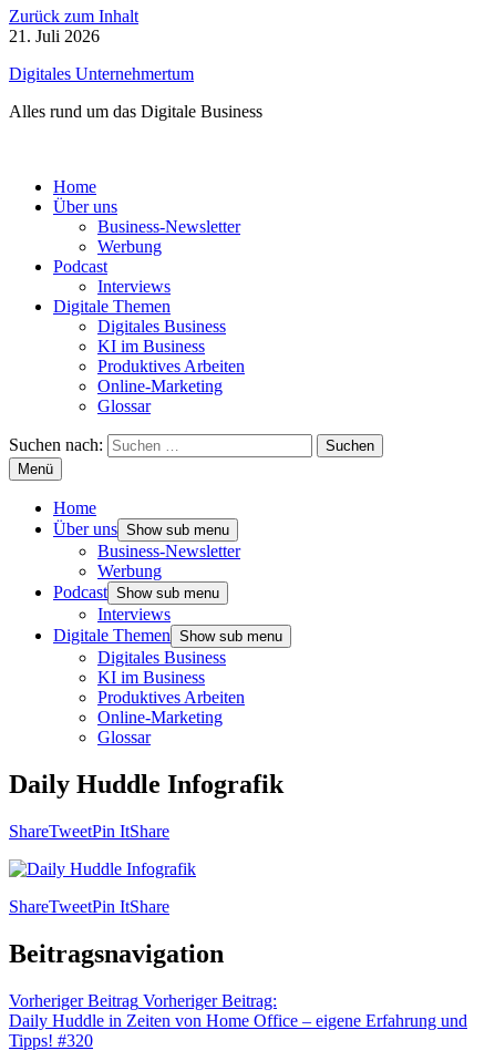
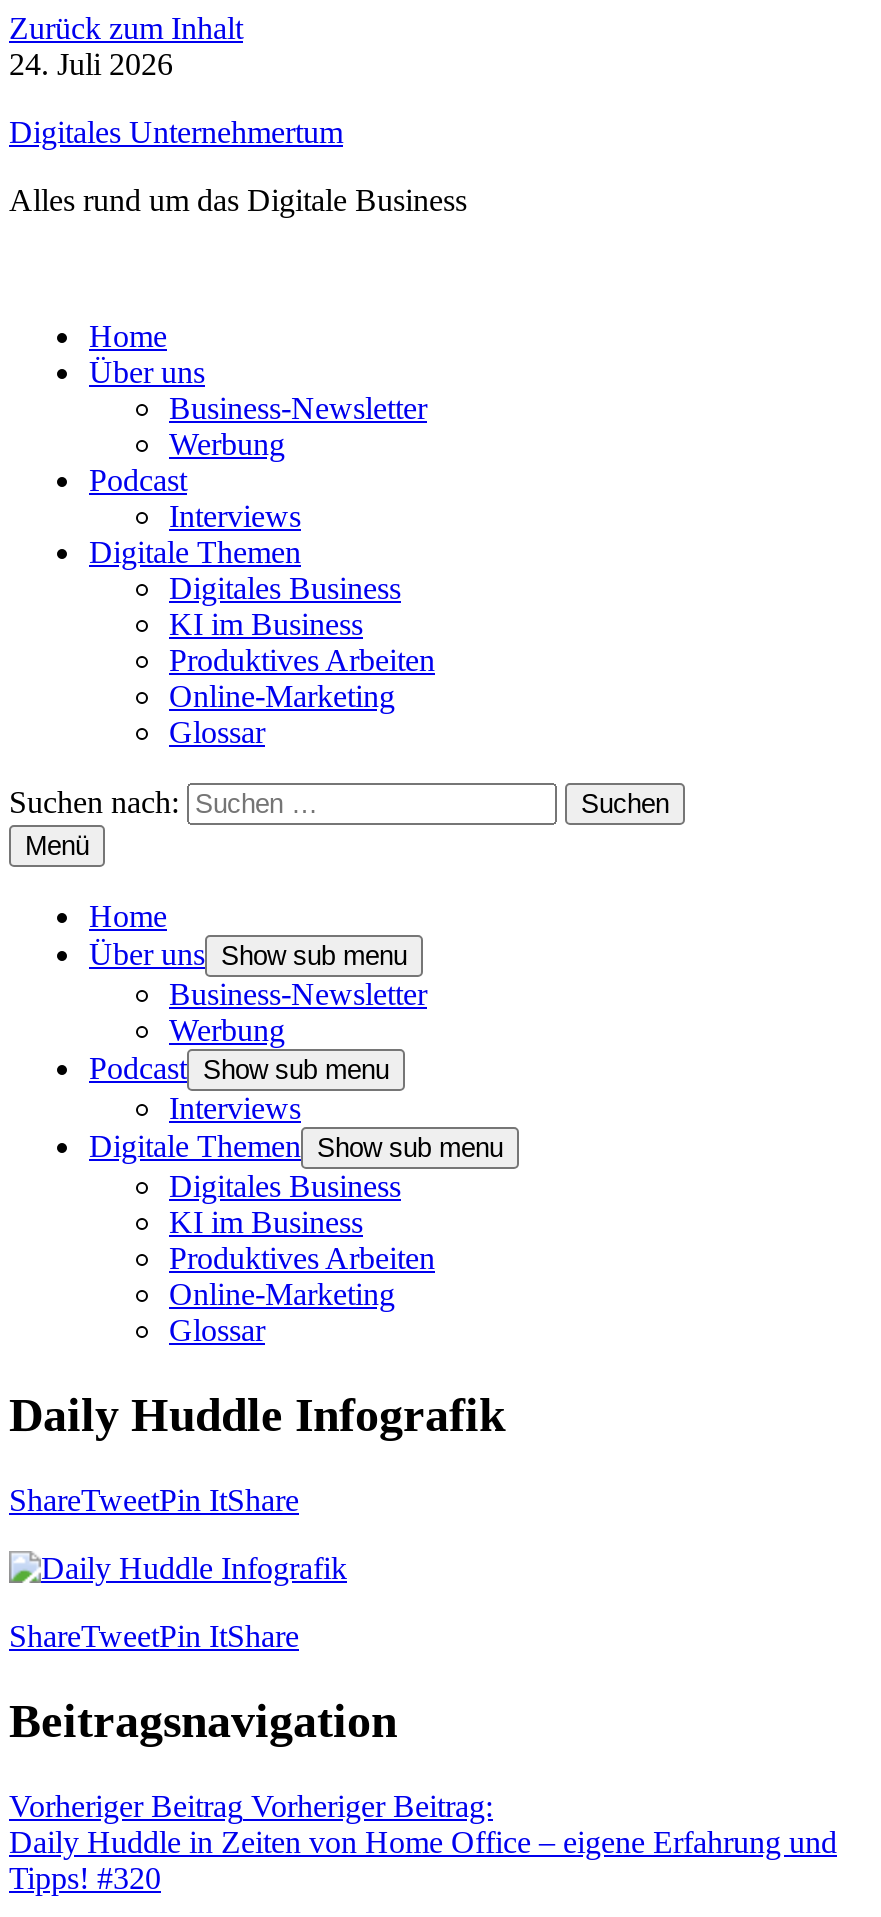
[9,27,100,45] 21. Juli 2026 -> [9,47,173,81] 24. Juli 2026

